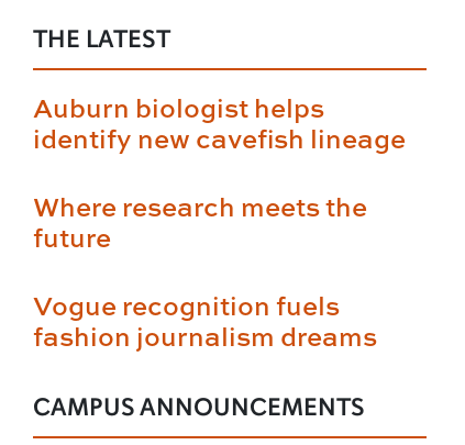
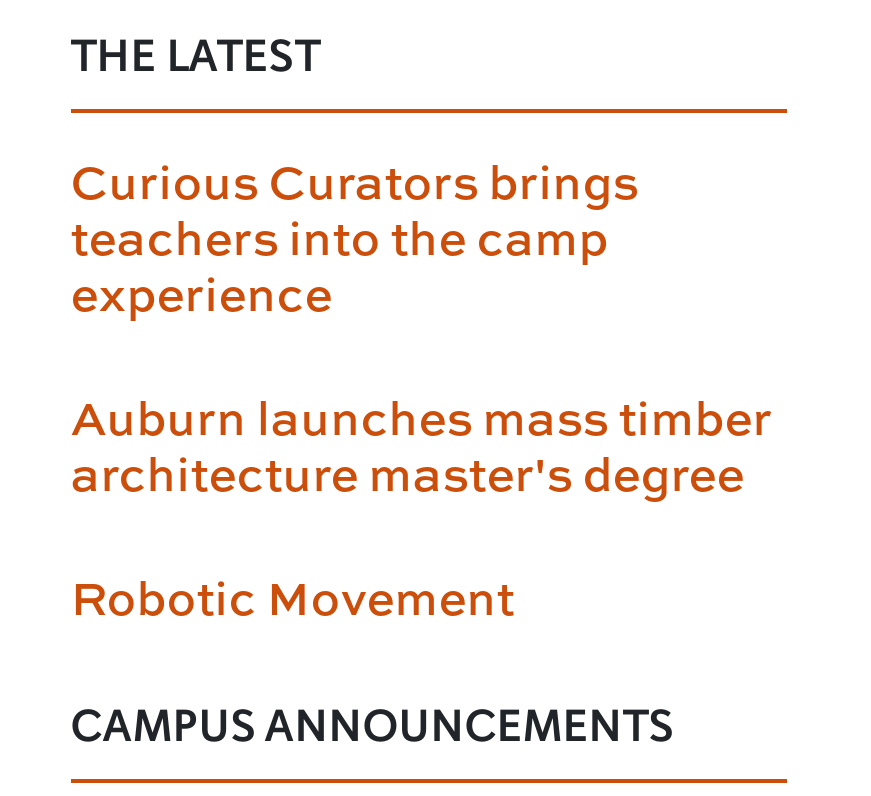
[33,89,405,156] Auburn biologist helps | identify new cavefish lineage -> [71,147,639,325] Curious Curators brings | teachers into the camp | experience
[33,188,367,255] Where research meets the | future -> [71,383,773,505] Auburn launches mass timber | architecture master's degree
[33,287,377,354] Vogue recognition fuels | fashion journalism dreams -> [71,563,515,629] Robotic Movement

